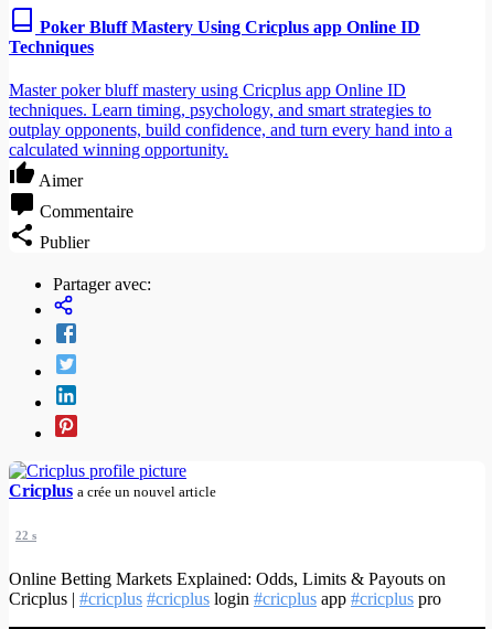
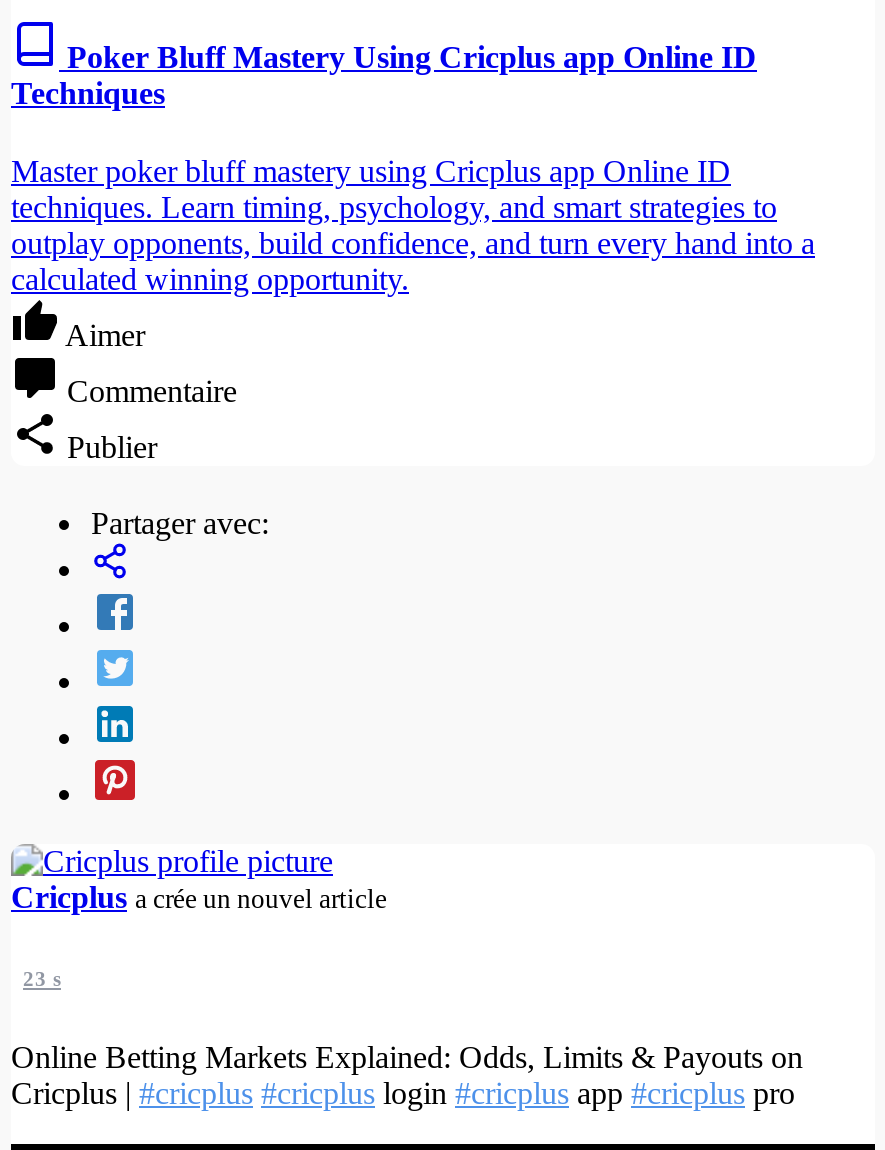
[15,528,36,542] 22 s -> [23,966,61,990] 23 s

